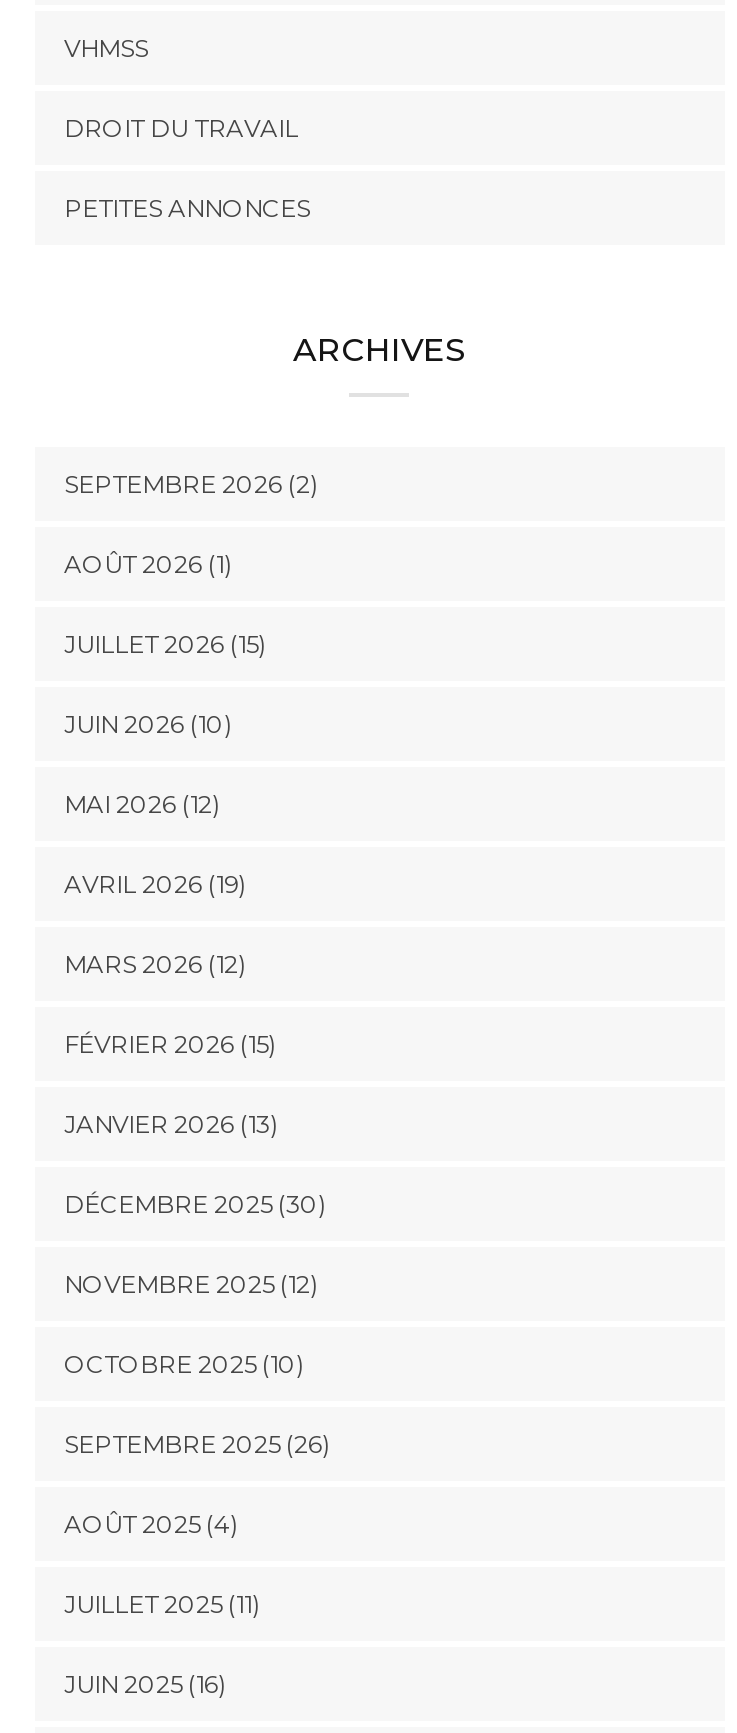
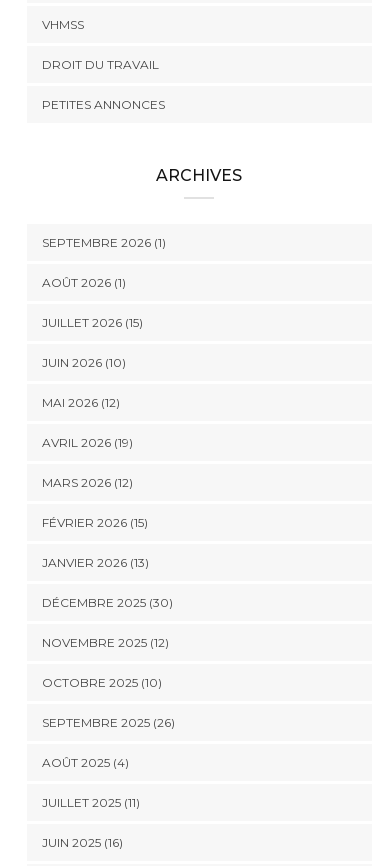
[64,469,318,499] SEPTEMBRE 2026 (2) -> [41,235,165,250] SEPTEMBRE 2026 (1)

